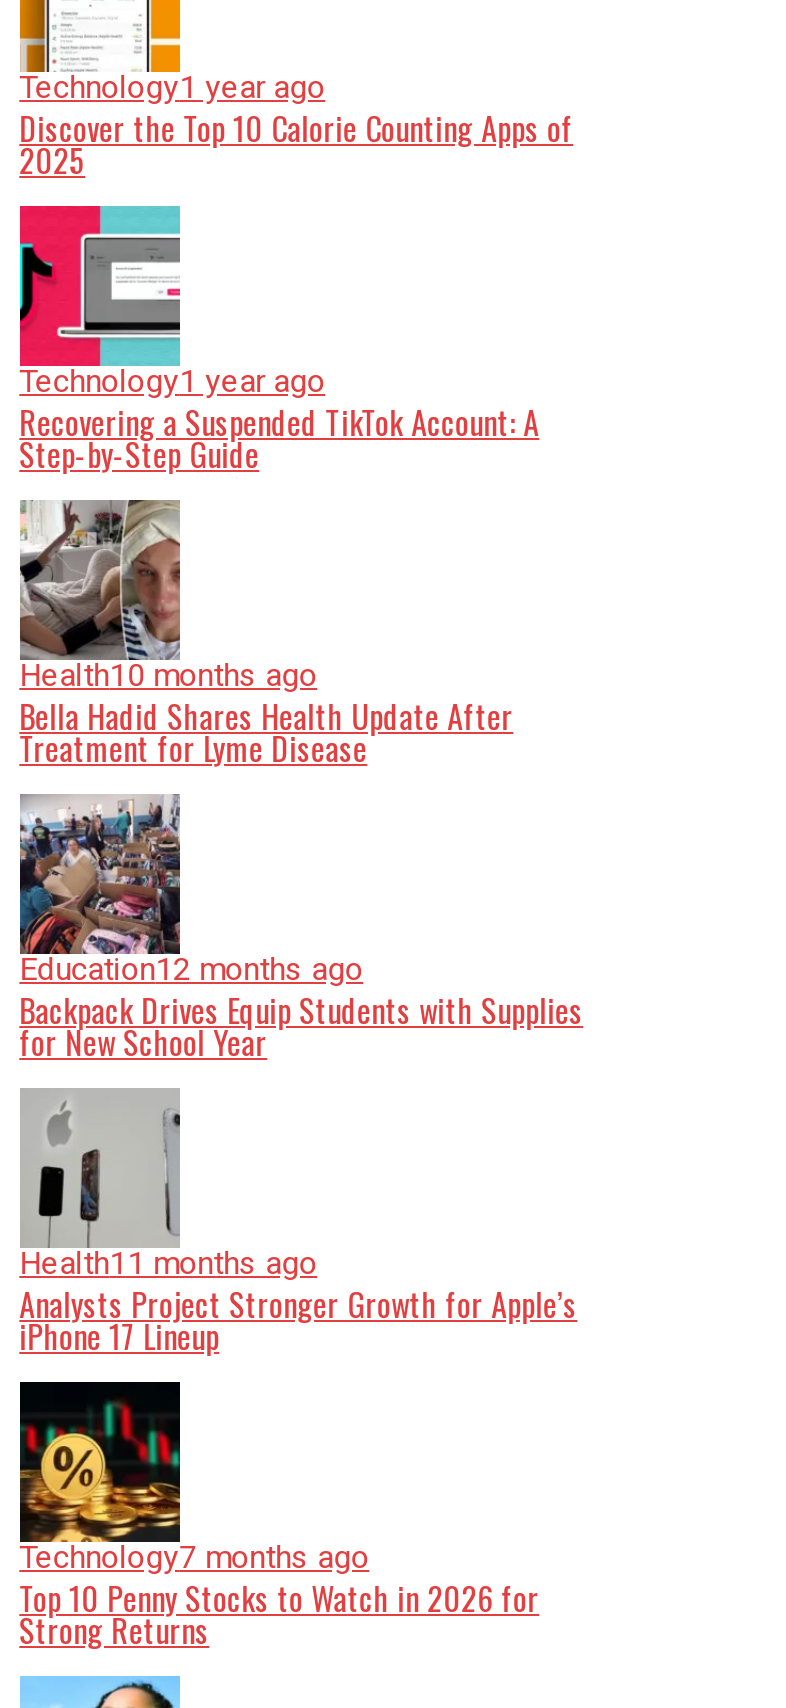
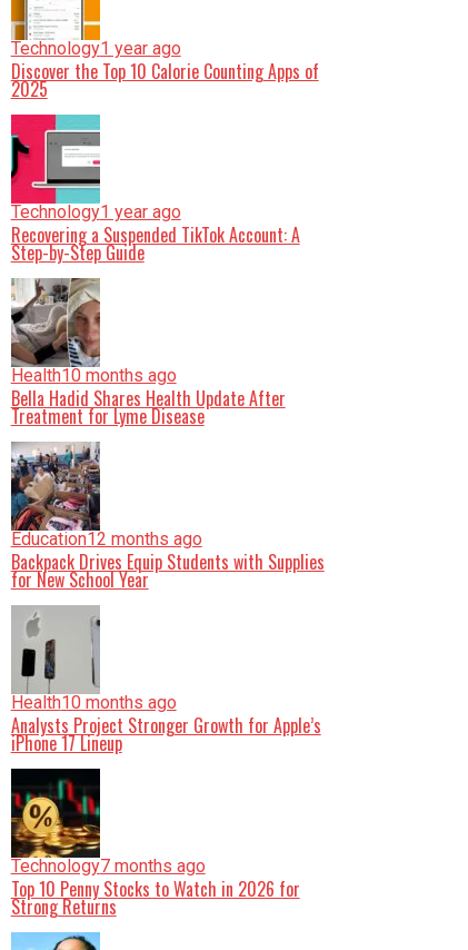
[19,1244,317,1282] Health11 months ago -> [11,692,176,713] Health10 months ago

